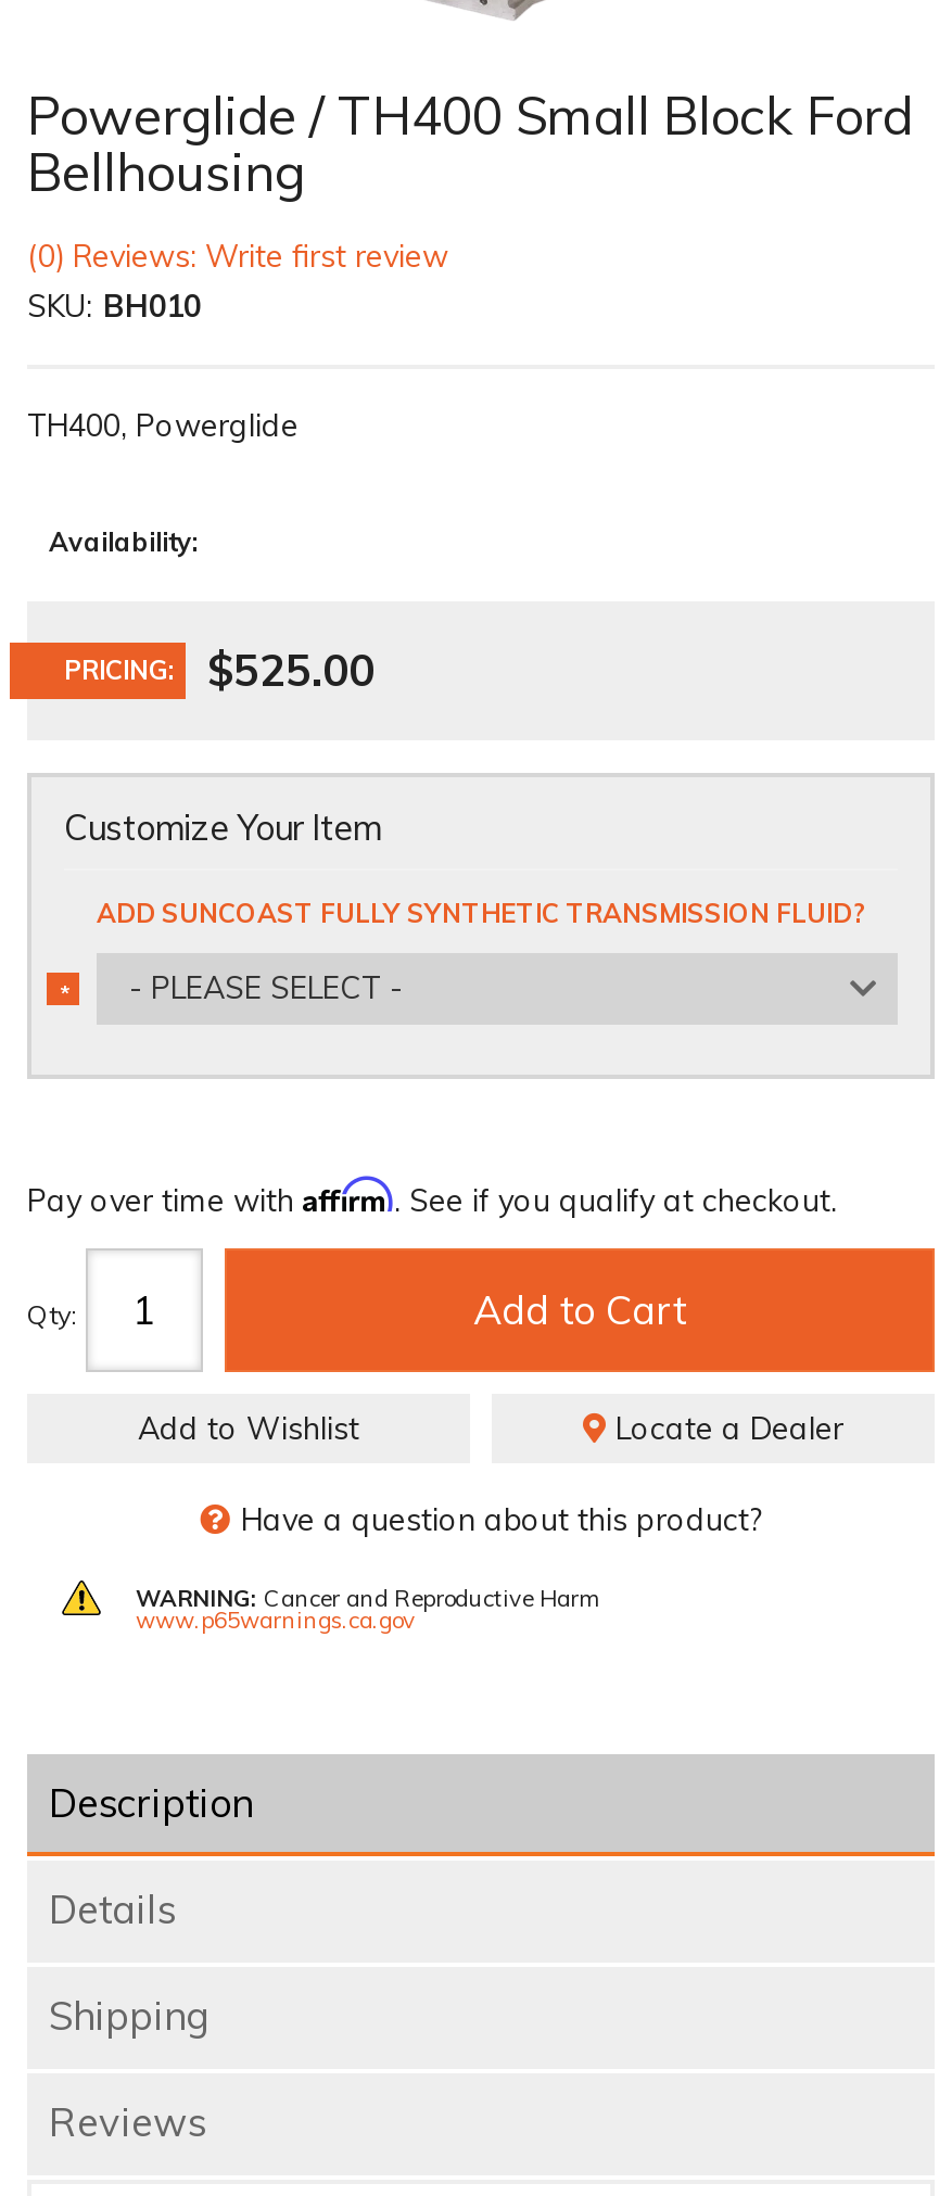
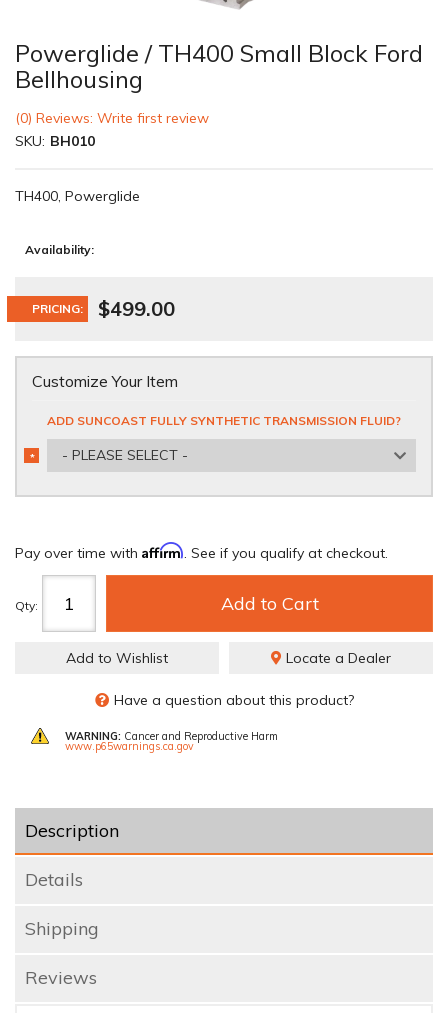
[64,643,375,697] PRICING: $525.00 -> [32,296,175,321] PRICING: $499.00

